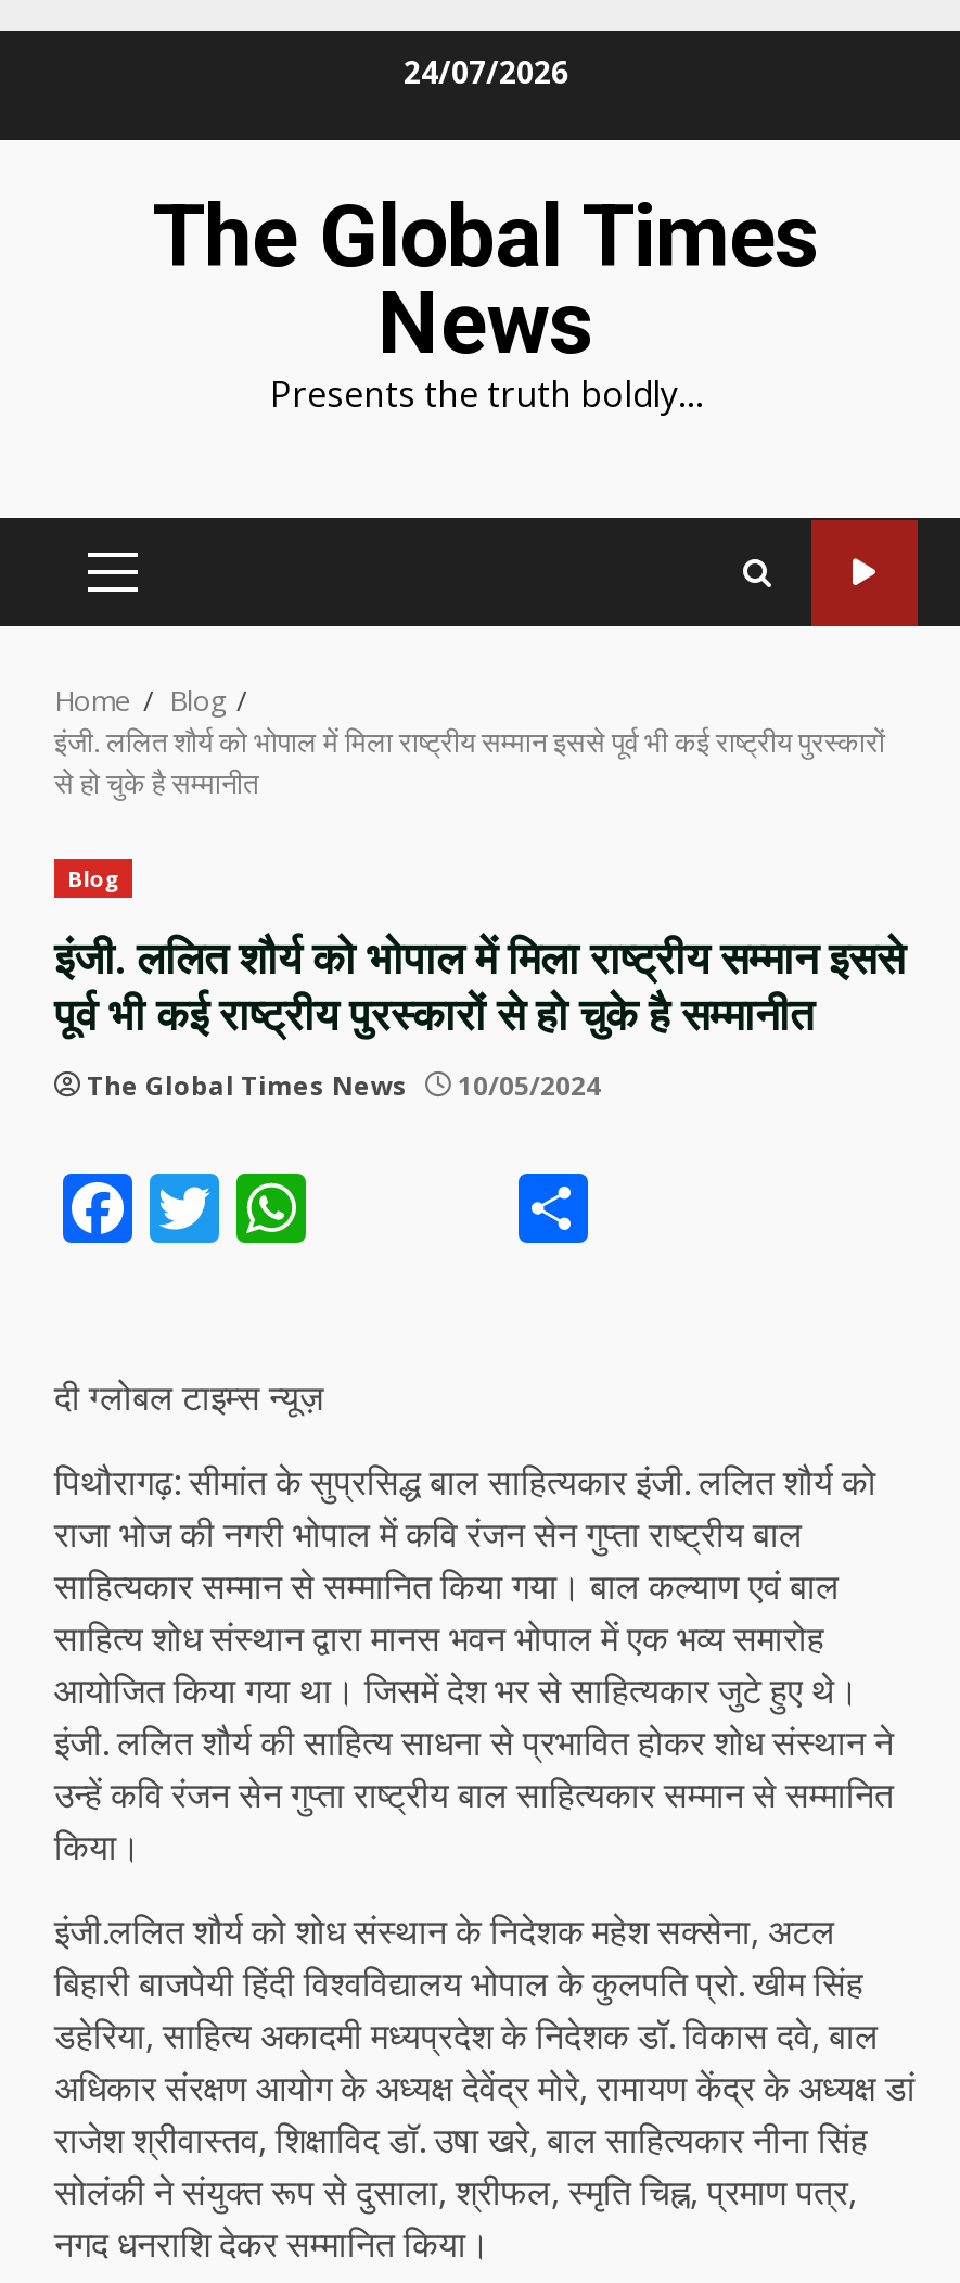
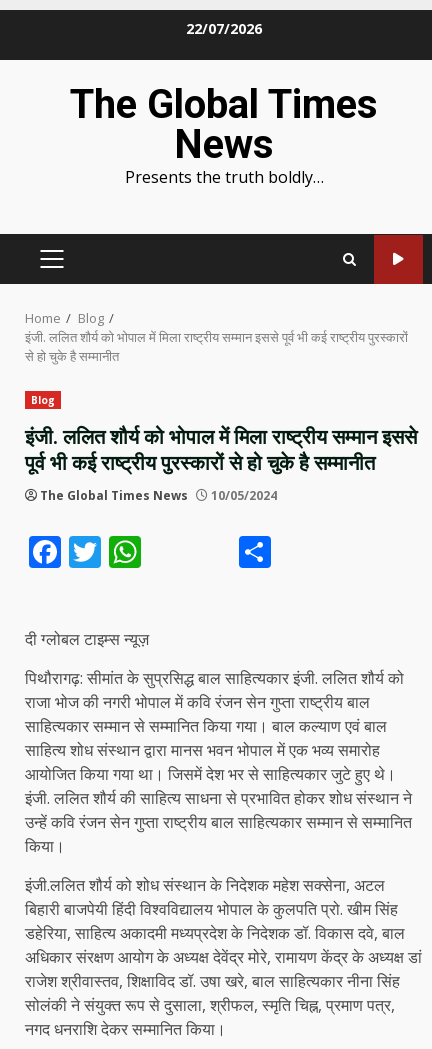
[404,50,568,91] 24/07/2026 -> [186,18,262,37] 22/07/2026

